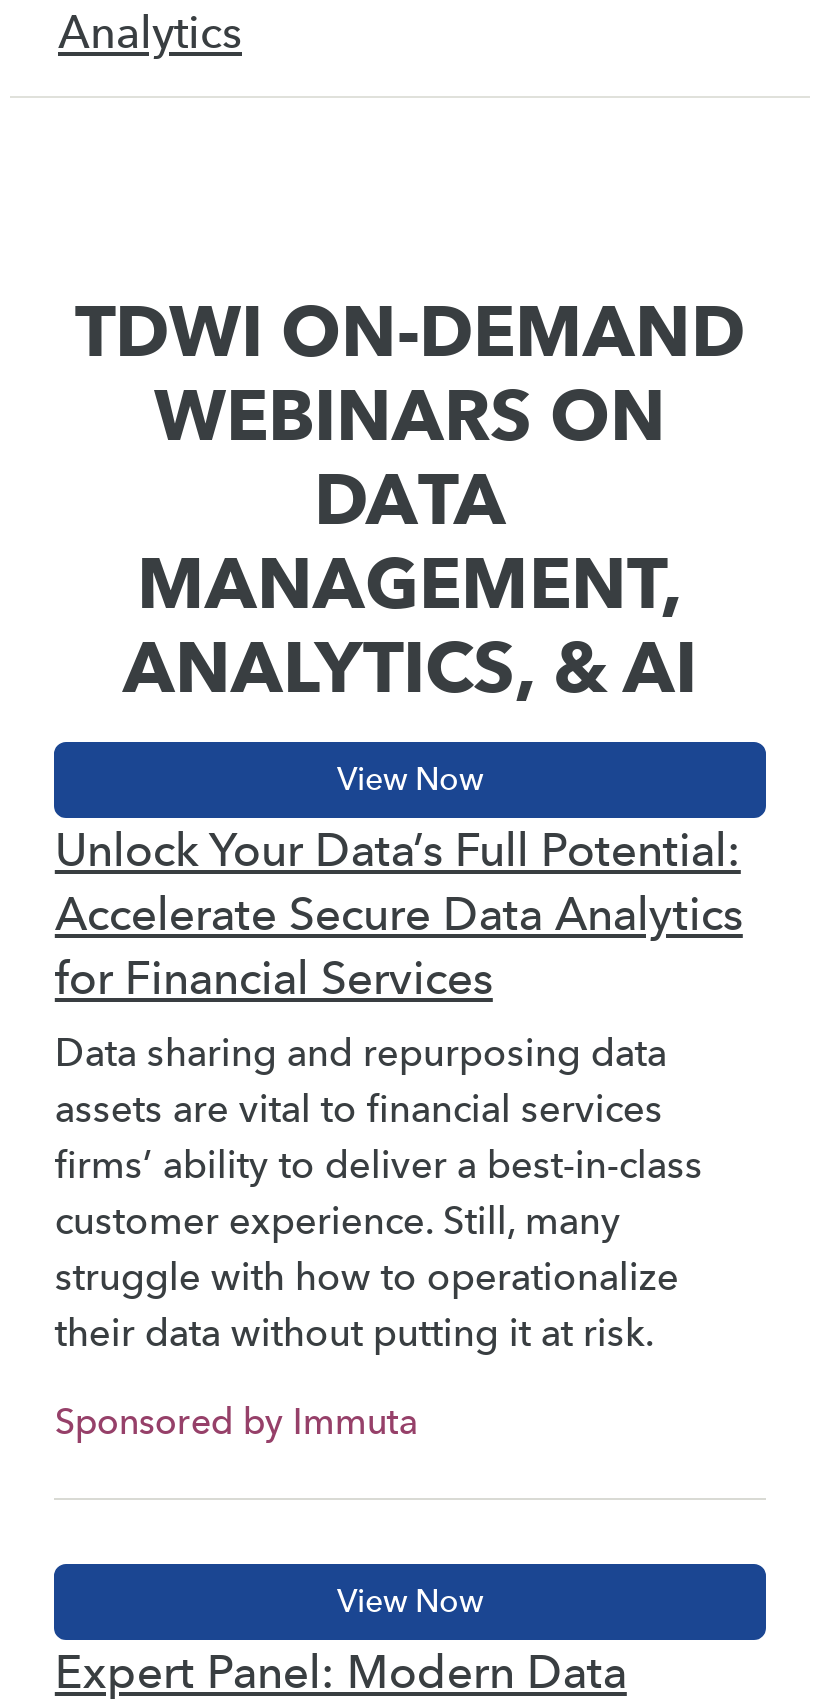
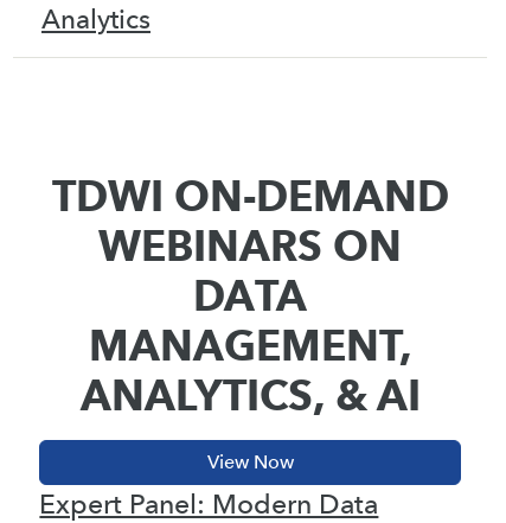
[55,821,743,1444] Unlock Your Data’s Full Potential: | Accelerate Secure Data Analytics | for Financial Services | Data sharing and repurposing data | assets are vital to financial services | firms’ ability to deliver a best-in-class | customer experience. Still, many | struggle with how to operationalize | their data without putting it at risk. | Sponsored by Immuta -> none

